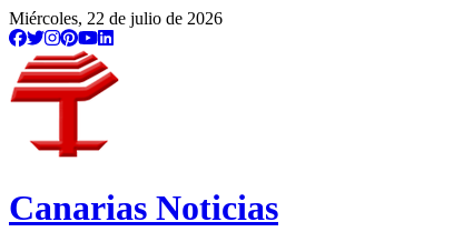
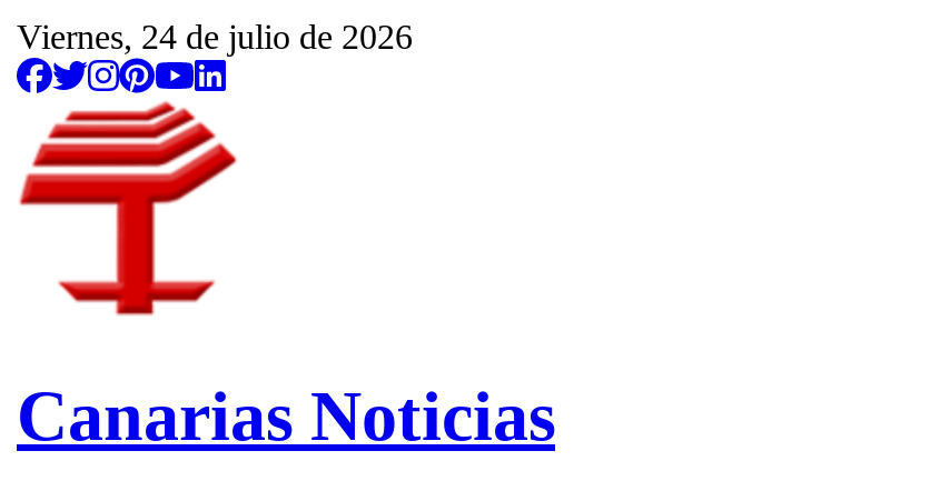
[9,9,223,28] Miércoles, 22 de julio de 2026 -> [17,18,413,56] Viernes, 24 de julio de 2026

